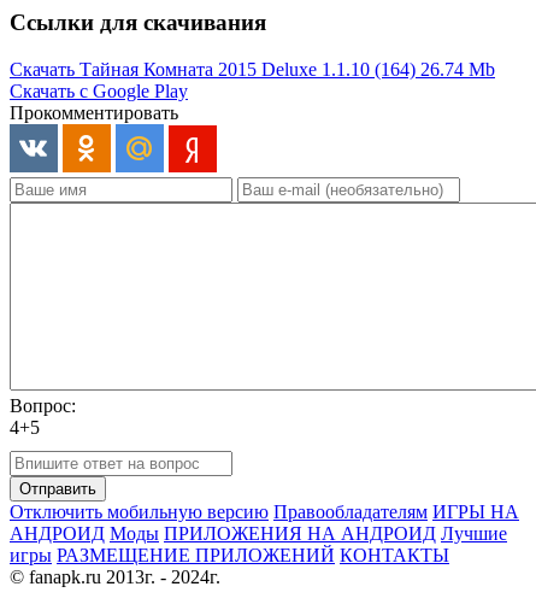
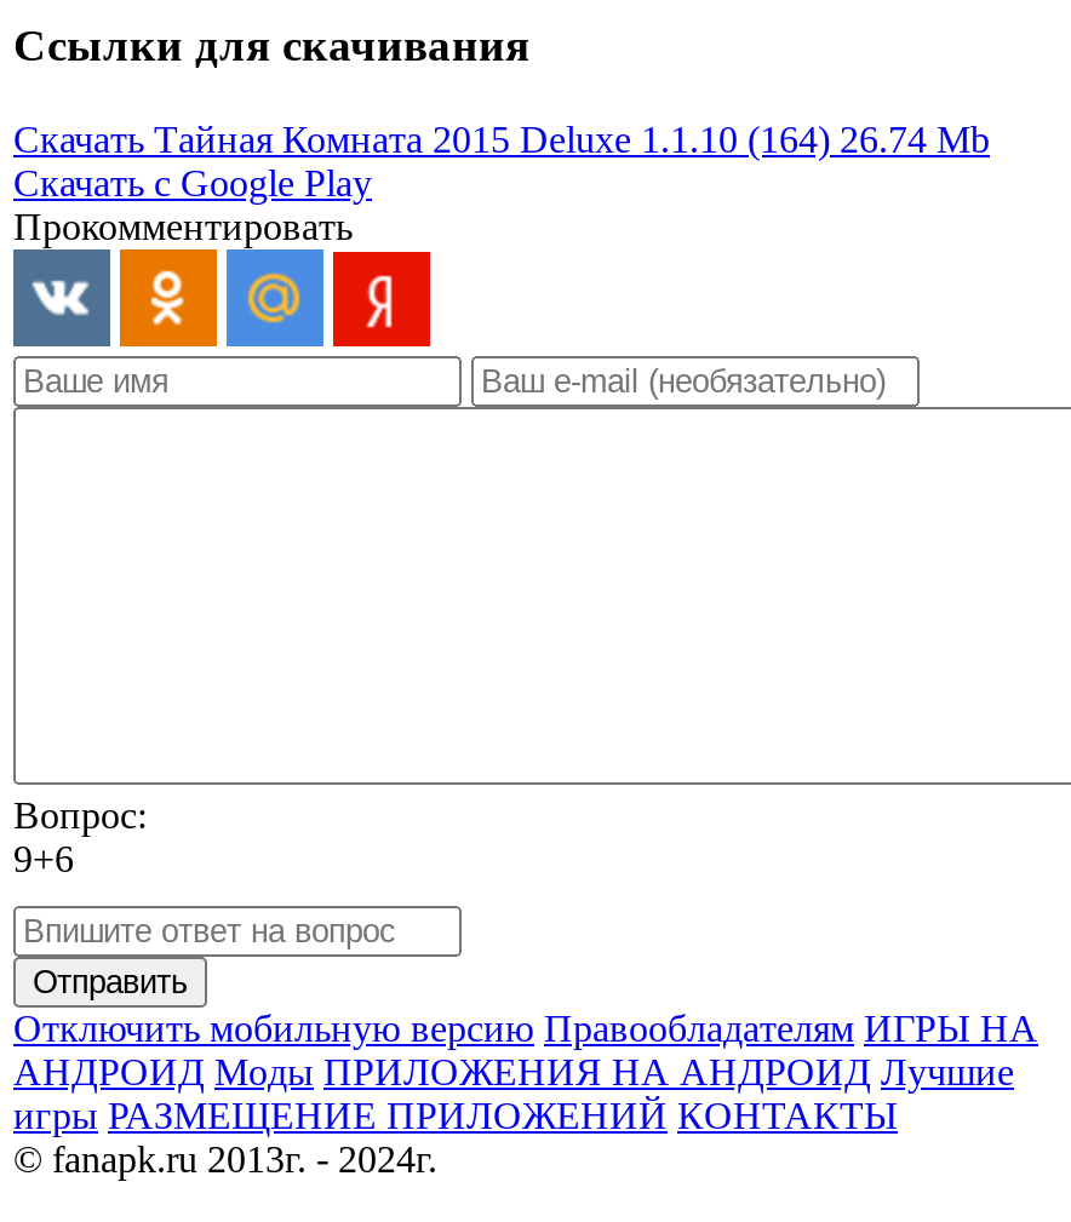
[10,417,40,438] 4+5 -> [13,838,74,880] 9+6

